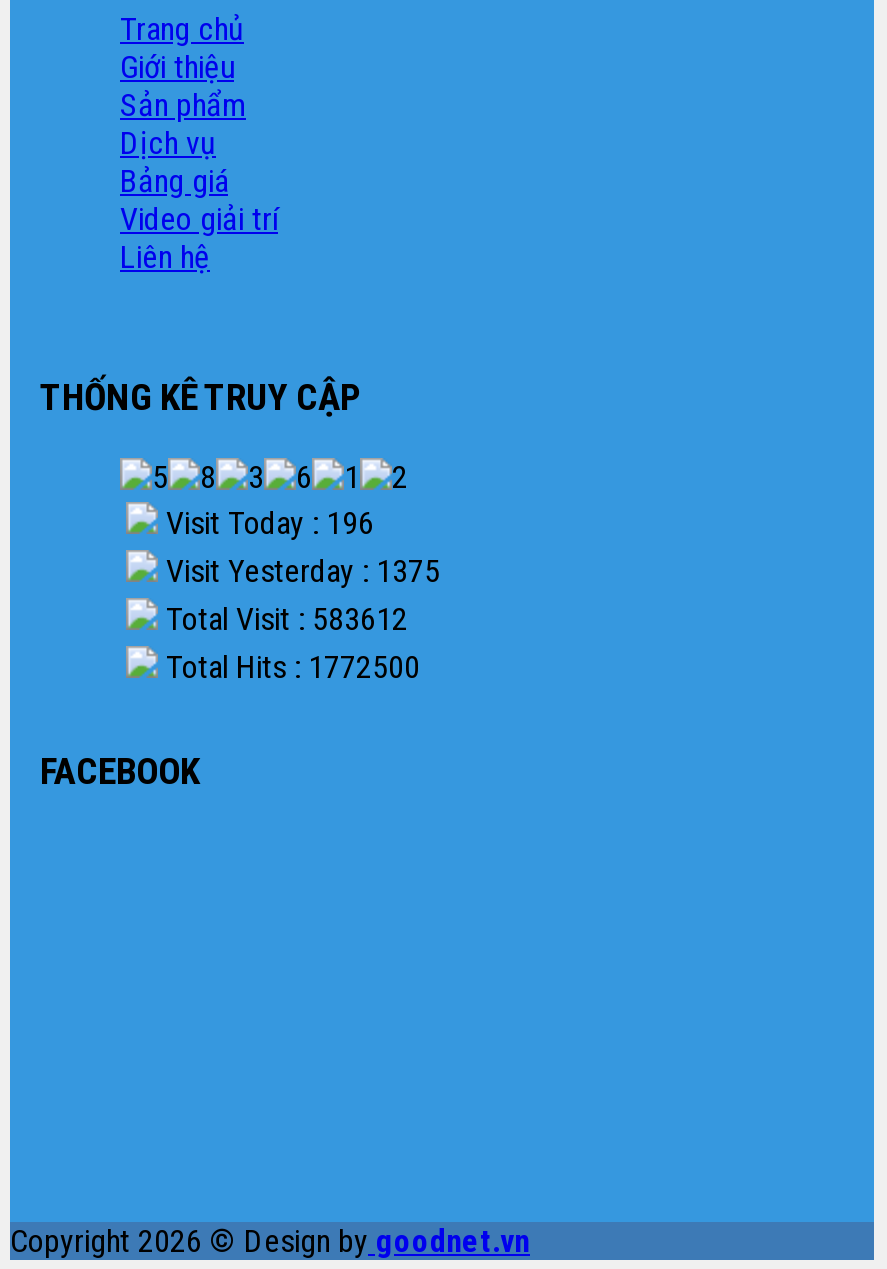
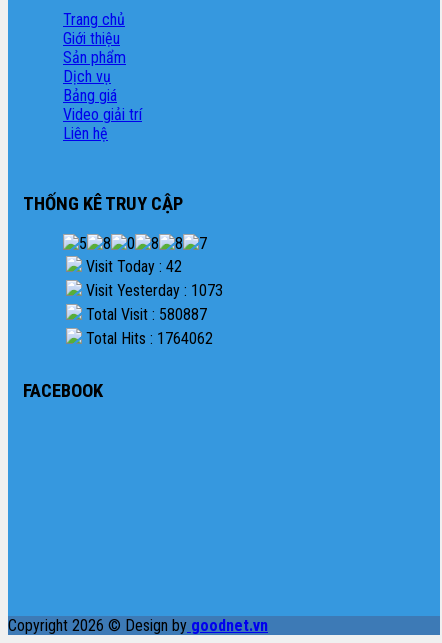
[158,503,374,541] Visit Today : 196 -> [82,257,182,276] Visit Today : 42
[158,551,440,589] Visit Yesterday : 1375 -> [82,281,223,300] Visit Yesterday : 1073
[158,599,408,637] Total Visit : 583612 -> [82,305,207,324] Total Visit : 580887
[158,647,420,685] Total Hits : 1772500 -> [82,329,213,348] Total Hits : 1764062

